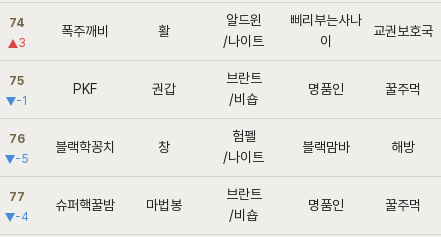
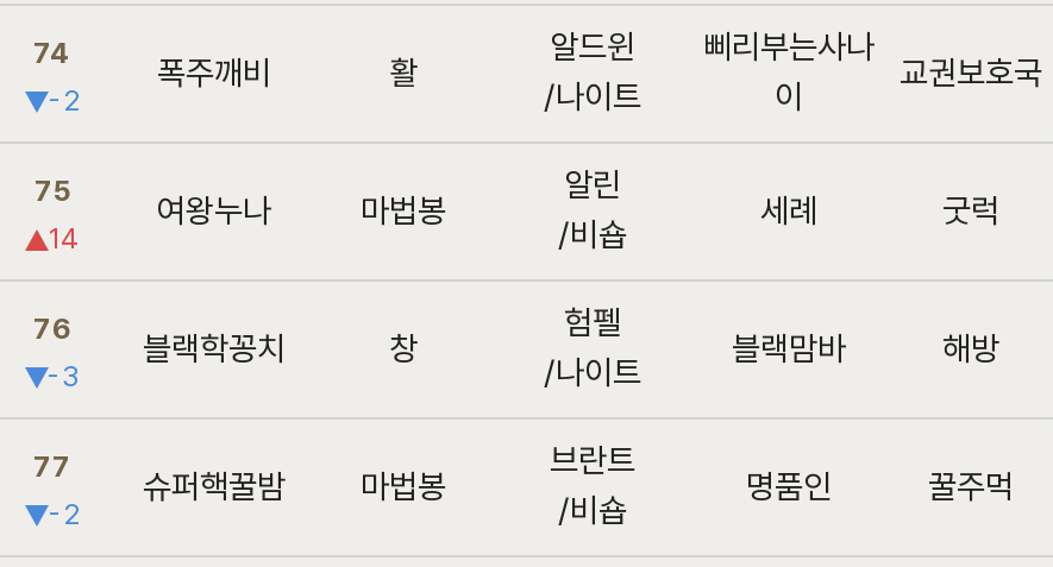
[17,36,25,50] 3 -> [49,84,80,118] -2
[225,70,261,86] 브란트 -> [564,165,621,203] 알린
[72,81,176,97] PKF | 권갑 -> [157,191,446,229] 여왕누나 | 마법봉
[308,81,420,97] 명품인 | 꿀주먹 -> [760,191,999,229] 세례 | 굿럭
[16,94,27,108] -1 -> [49,222,80,256] 14
[14,152,28,166] -5 -> [48,360,81,393] -3
[14,210,28,224] -4 -> [49,498,80,531] -2

